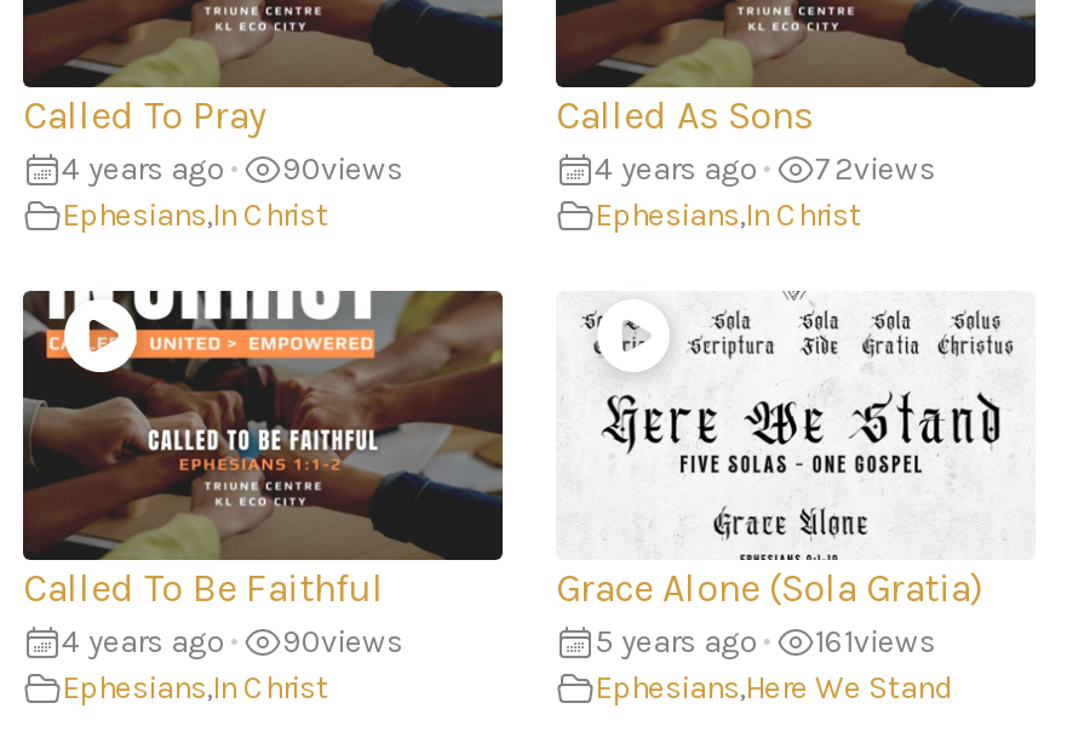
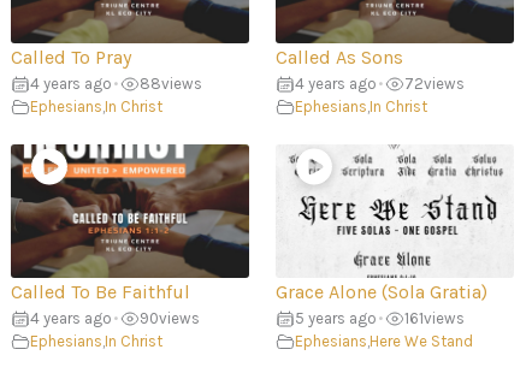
[62,150,403,187] 4 years ago • 90views -> [30,75,202,93] 4 years ago • 88views

